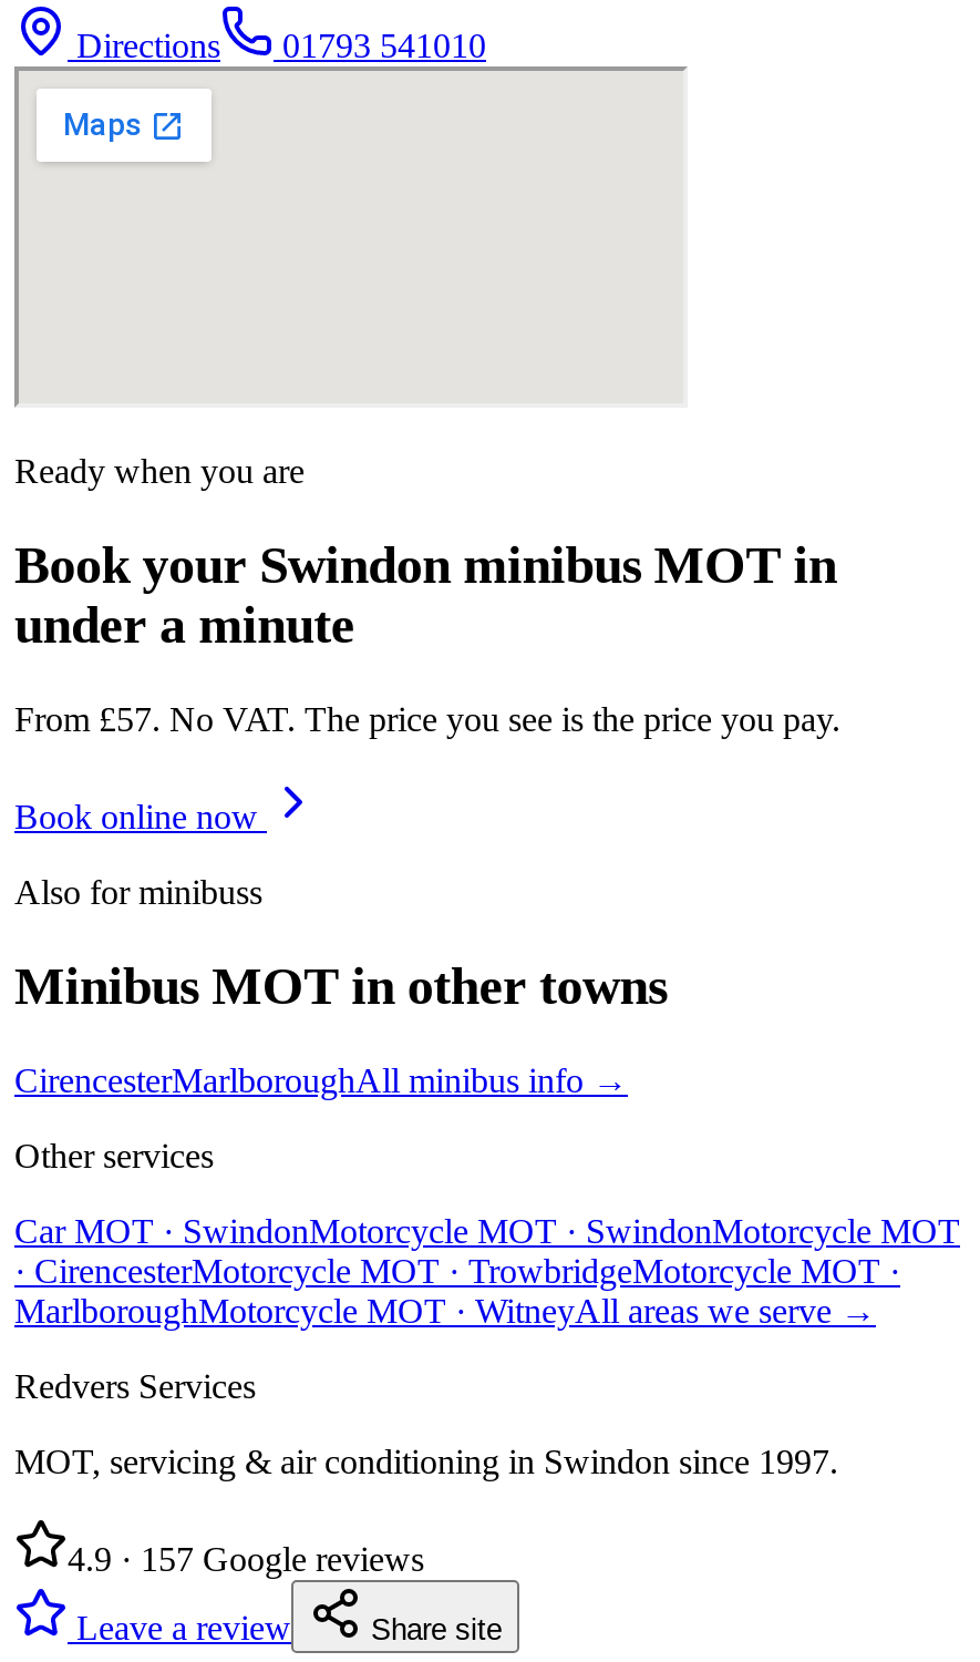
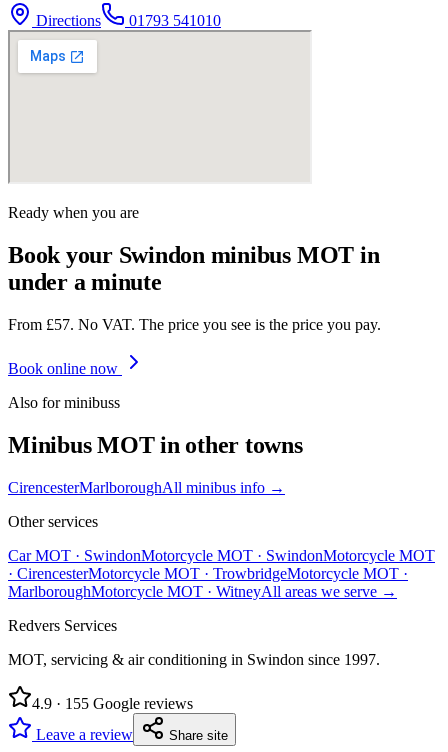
[68,1540,424,1578] 4.9 · 157 Google reviews -> [32,695,193,712] 4.9 · 155 Google reviews

